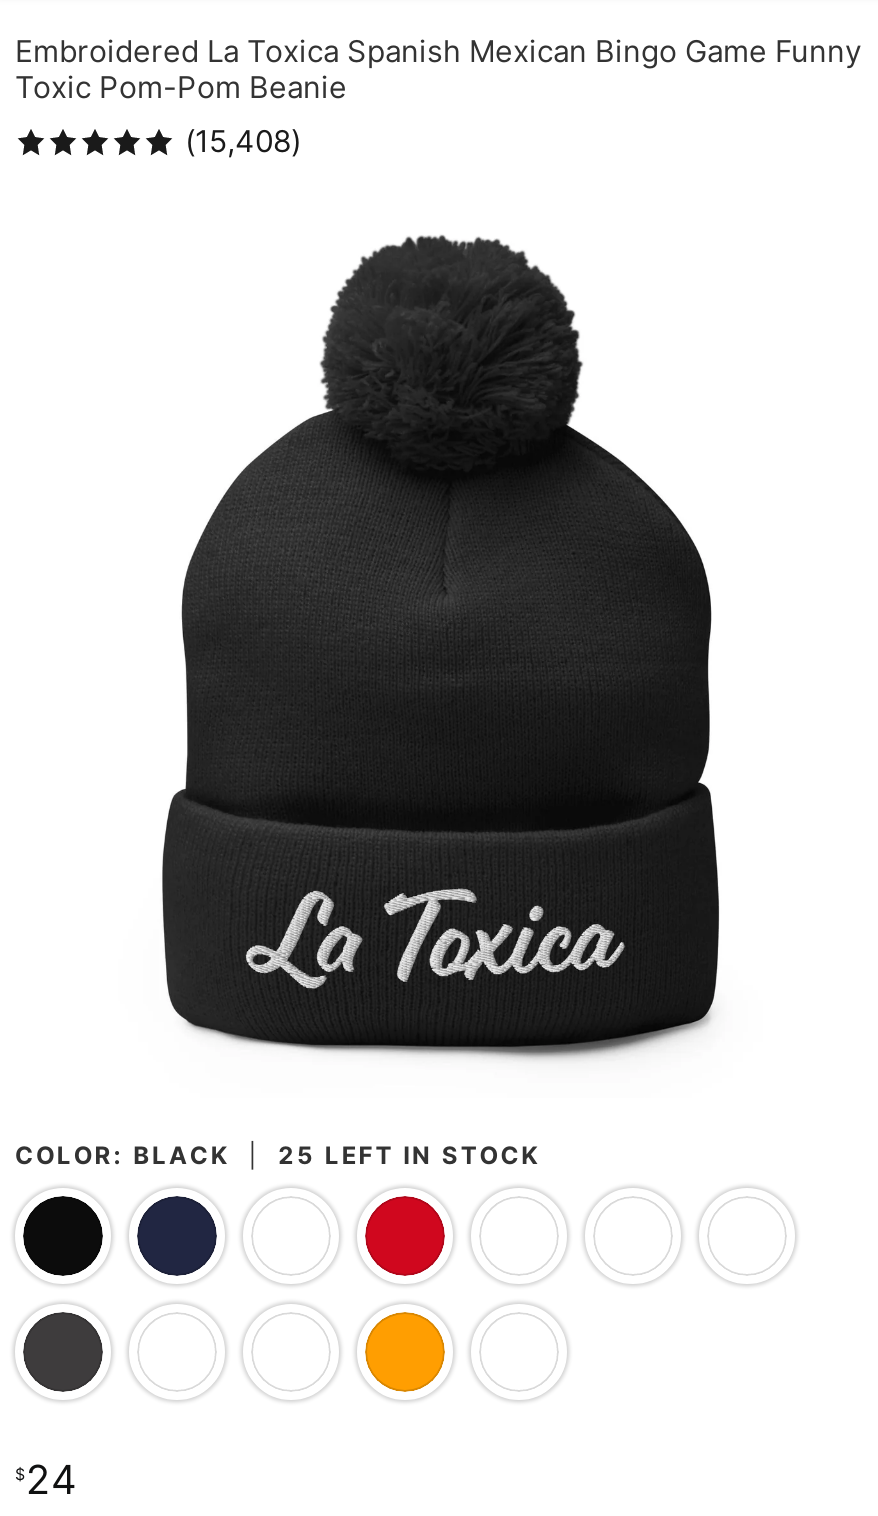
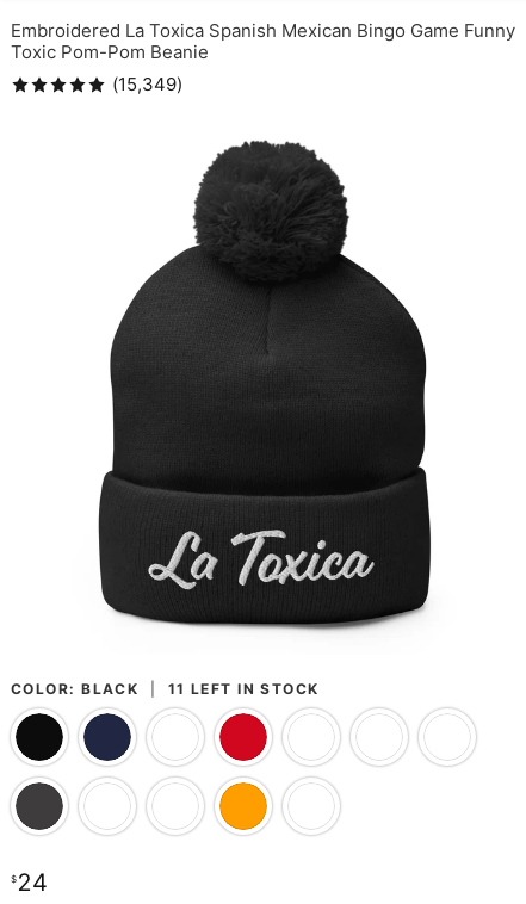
[185,122,301,160] (15,408) -> [112,73,182,95] (15,349)
[278,1140,540,1170] 25 LEFT IN STOCK -> [168,680,319,698] 11 LEFT IN STOCK

